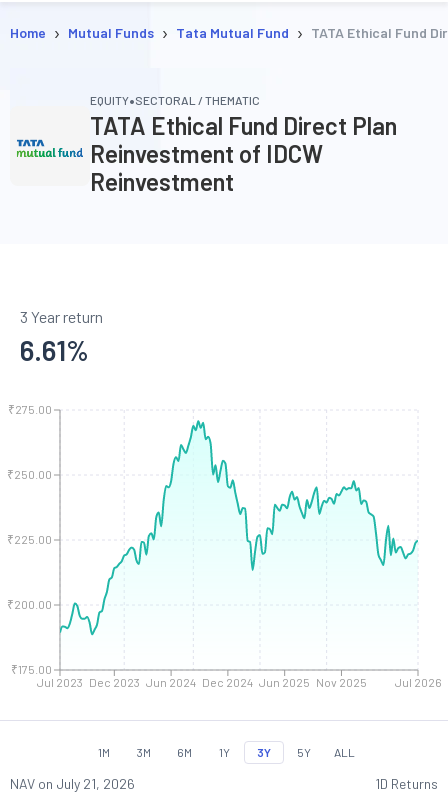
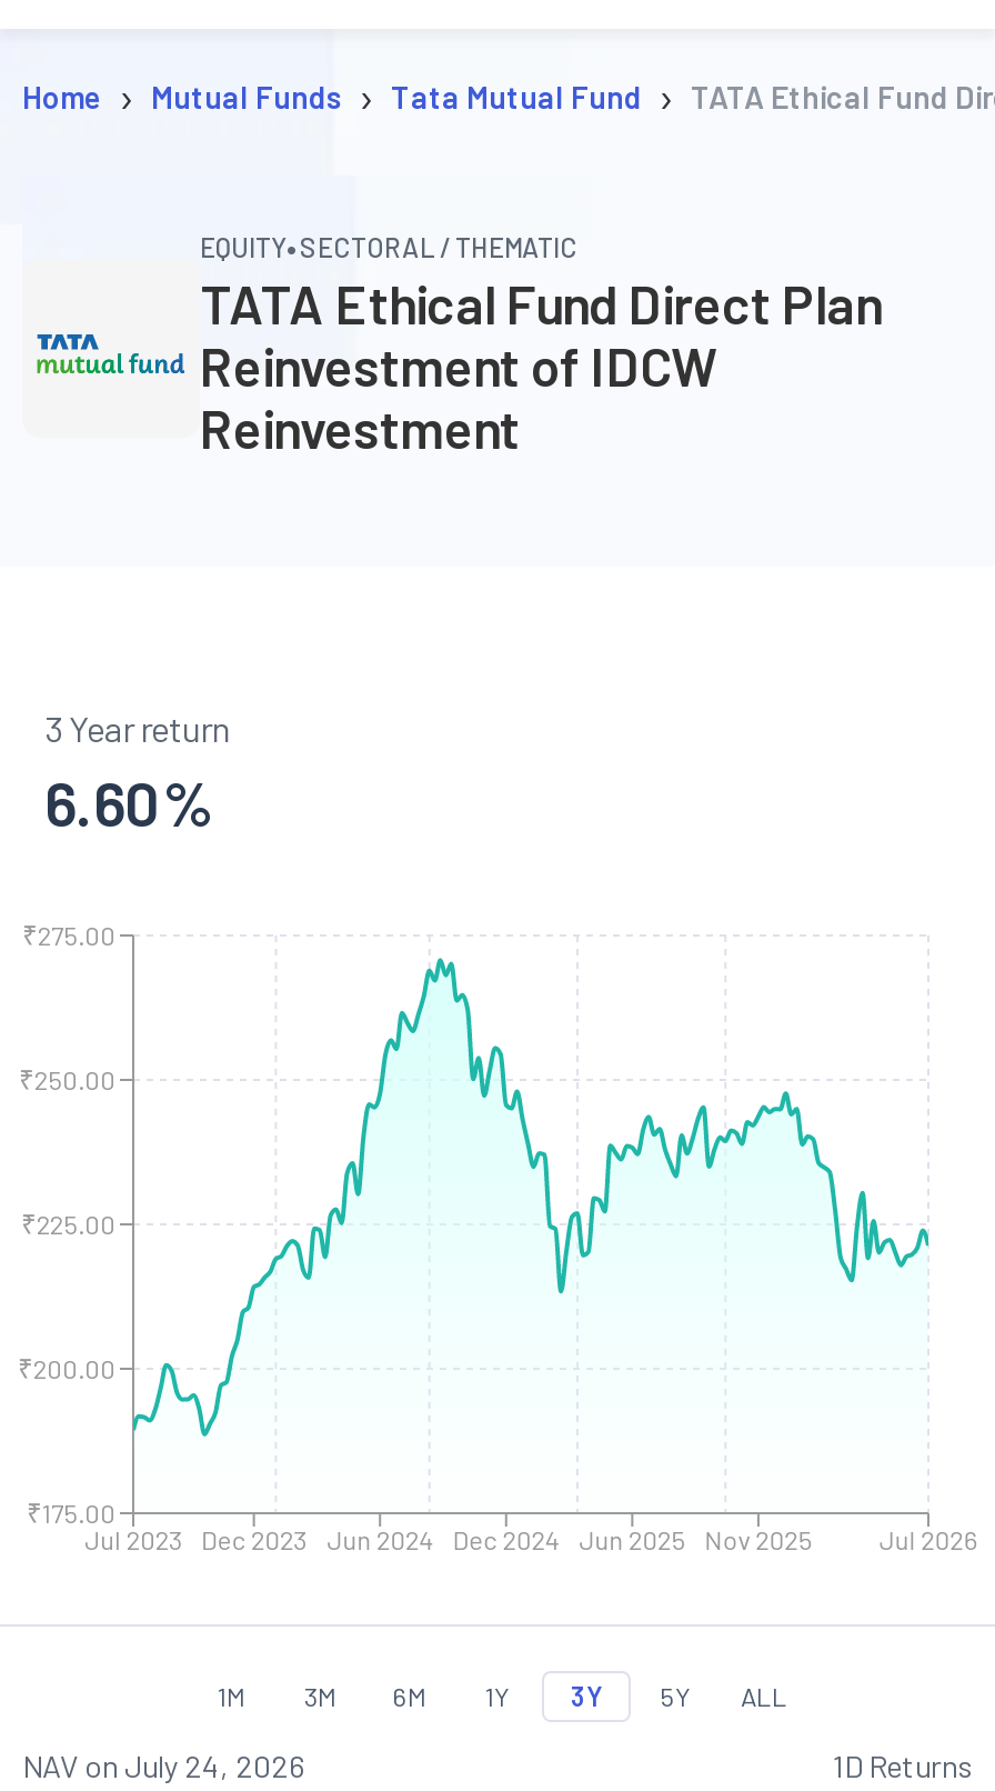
[20,333,89,367] 6.61% -> [44,764,213,840] 6.60%
[10,775,135,792] NAV on July 21, 2026 -> [22,1747,306,1784] NAV on July 24, 2026

